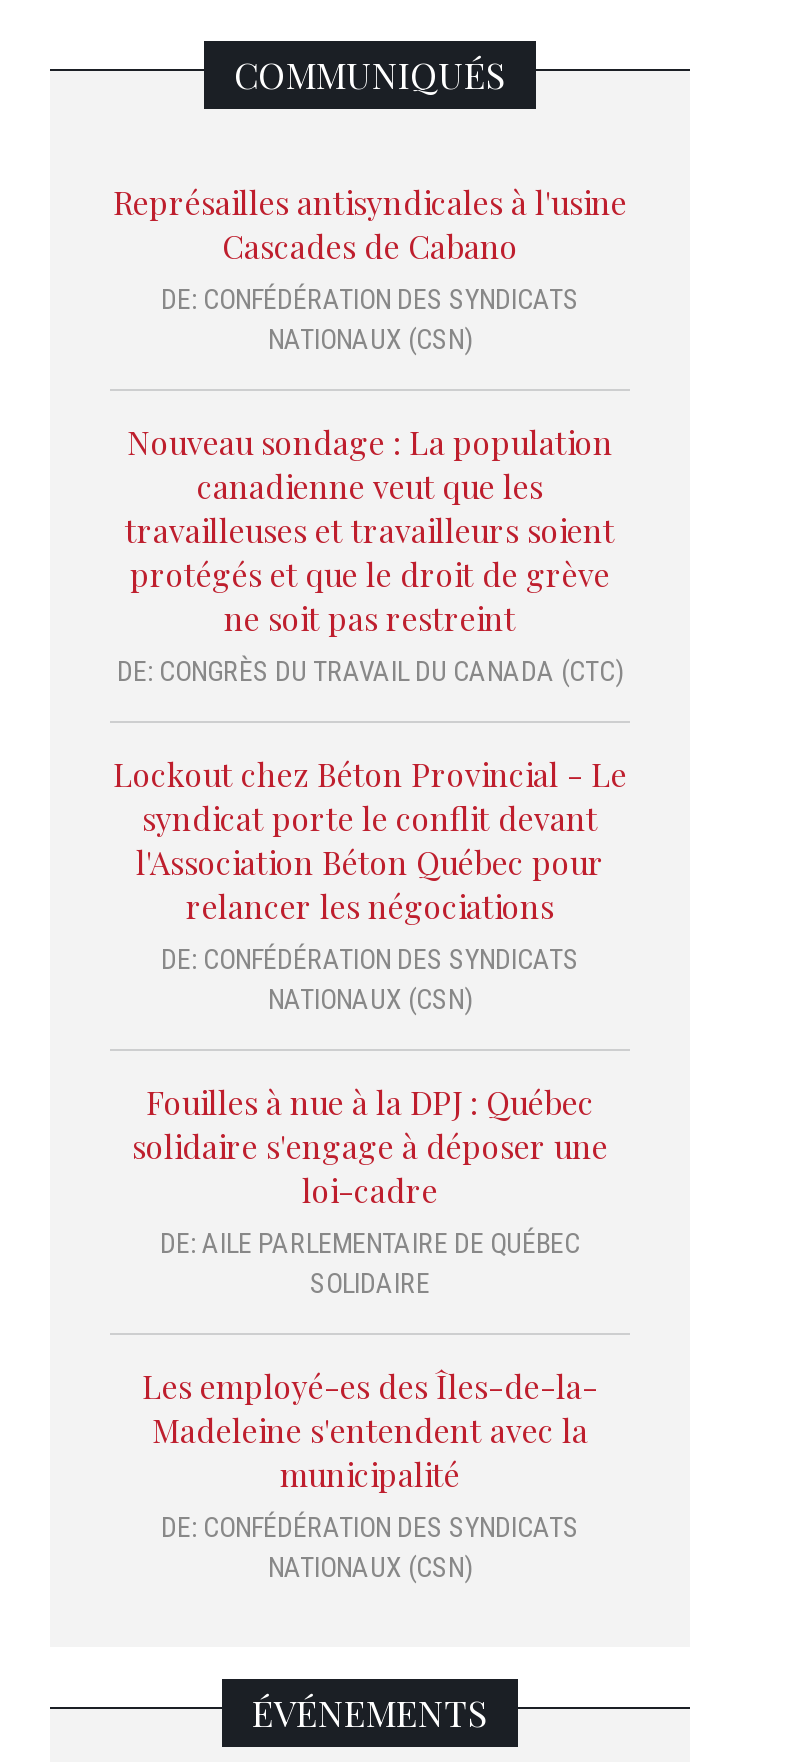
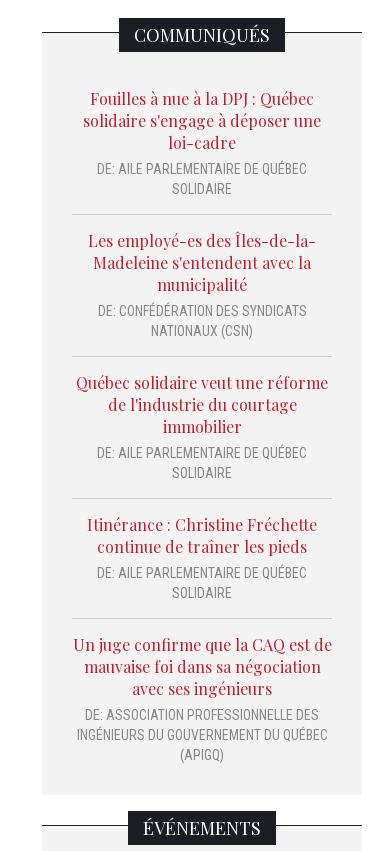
[113,181,627,1015] Représailles antisyndicales à l'usine | Cascades de Cabano | DE: CONFÉDÉRATION DES SYNDICATS | NATIONAUX (CSN) | Nouveau sondage : La population | canadienne veut que les | travailleuses et travailleurs soient | protégés et que le droit de grève | ne soit pas restreint | DE: CONGRÈS DU TRAVAIL DU CANADA (CTC) | Lockout chez Béton Provincial - Le | syndicat porte le conflit devant | l'Association Béton Québec pour | relancer les négociations | DE: CONFÉDÉRATION DES SYNDICATS | NATIONAUX (CSN) -> none
moved [132,1081,608,1583] -> [83,88,321,339]: Fouilles à nue à la DPJ : Québec | solidaire s'engage à déposer une | loi-cadre | ... | DE: CONFÉDÉRATION DES SYNDICATS | NATIONAUX (CSN)
none -> [72,372,331,763] Québec solidaire veut une réforme | de l'industrie du courtage | immobilier | DE: AILE PARLEMENTAIRE DE QUÉBEC | SOLIDAIRE | Itinérance : Christine Fréchette | continue de traîner les pieds | DE: AILE PARLEMENTAIRE DE QUÉBEC | SOLIDAIRE | Un juge confirme que la CAQ est de | mauvaise foi dans sa négociation | avec ses ingénieurs | DE: ASSOCIATION PROFESSIONNELLE DES | INGÉNIEURS DU GOUVERNEMENT DU QUÉBEC | (APIGQ)

